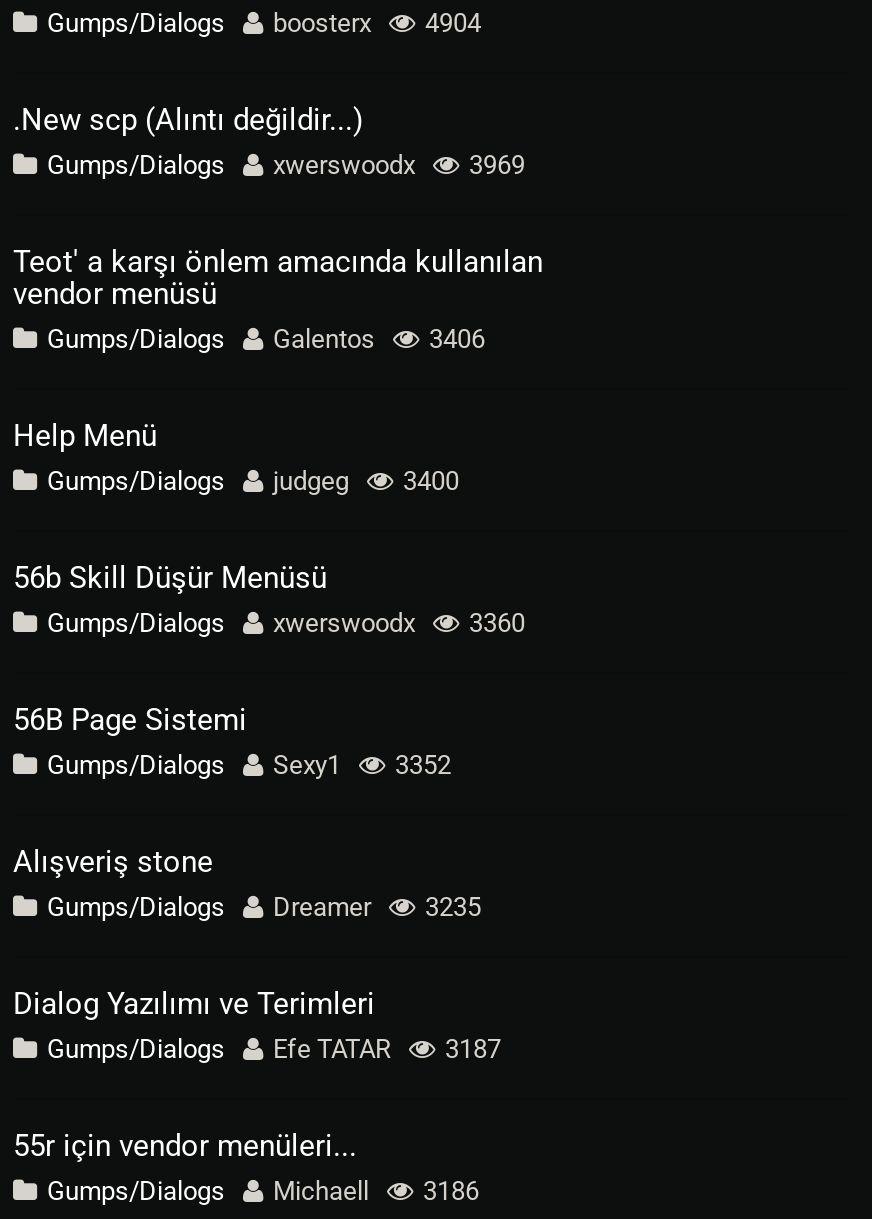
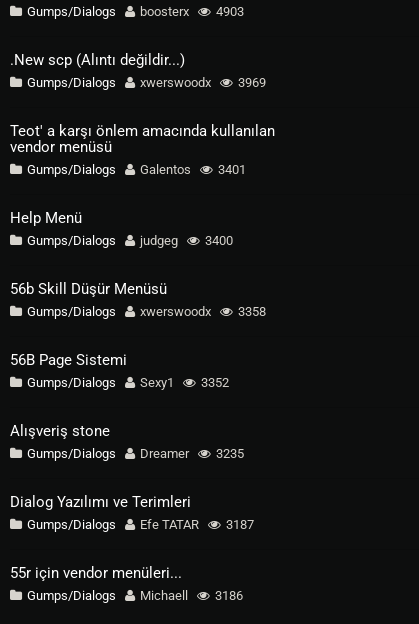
[47,8,481,38] Gumps/Dialogs boosterx 4904 -> [27,4,244,19] Gumps/Dialogs boosterx 4903
[47,324,485,354] Gumps/Dialogs Galentos 3406 -> [27,162,246,177] Gumps/Dialogs Galentos 3401
[47,608,525,638] Gumps/Dialogs xwerswoodx 3360 -> [27,304,266,319] Gumps/Dialogs xwerswoodx 3358

